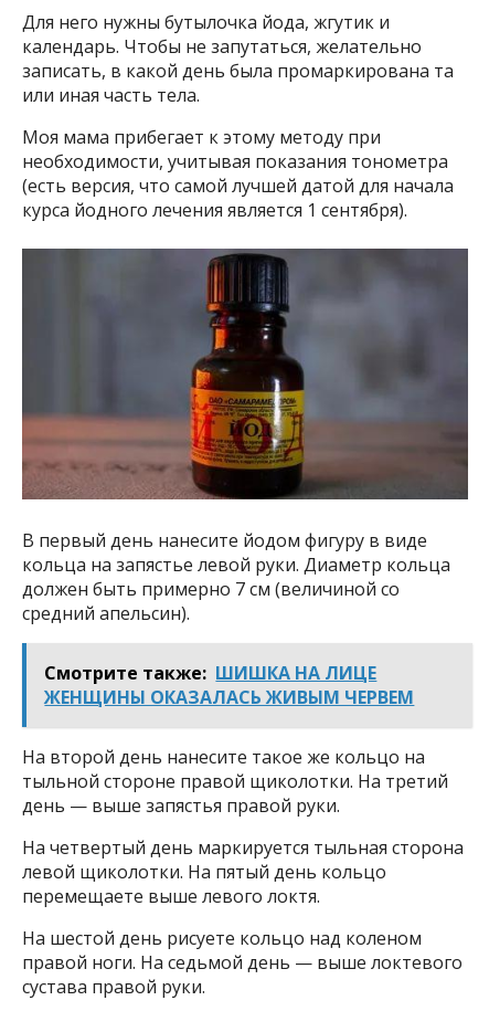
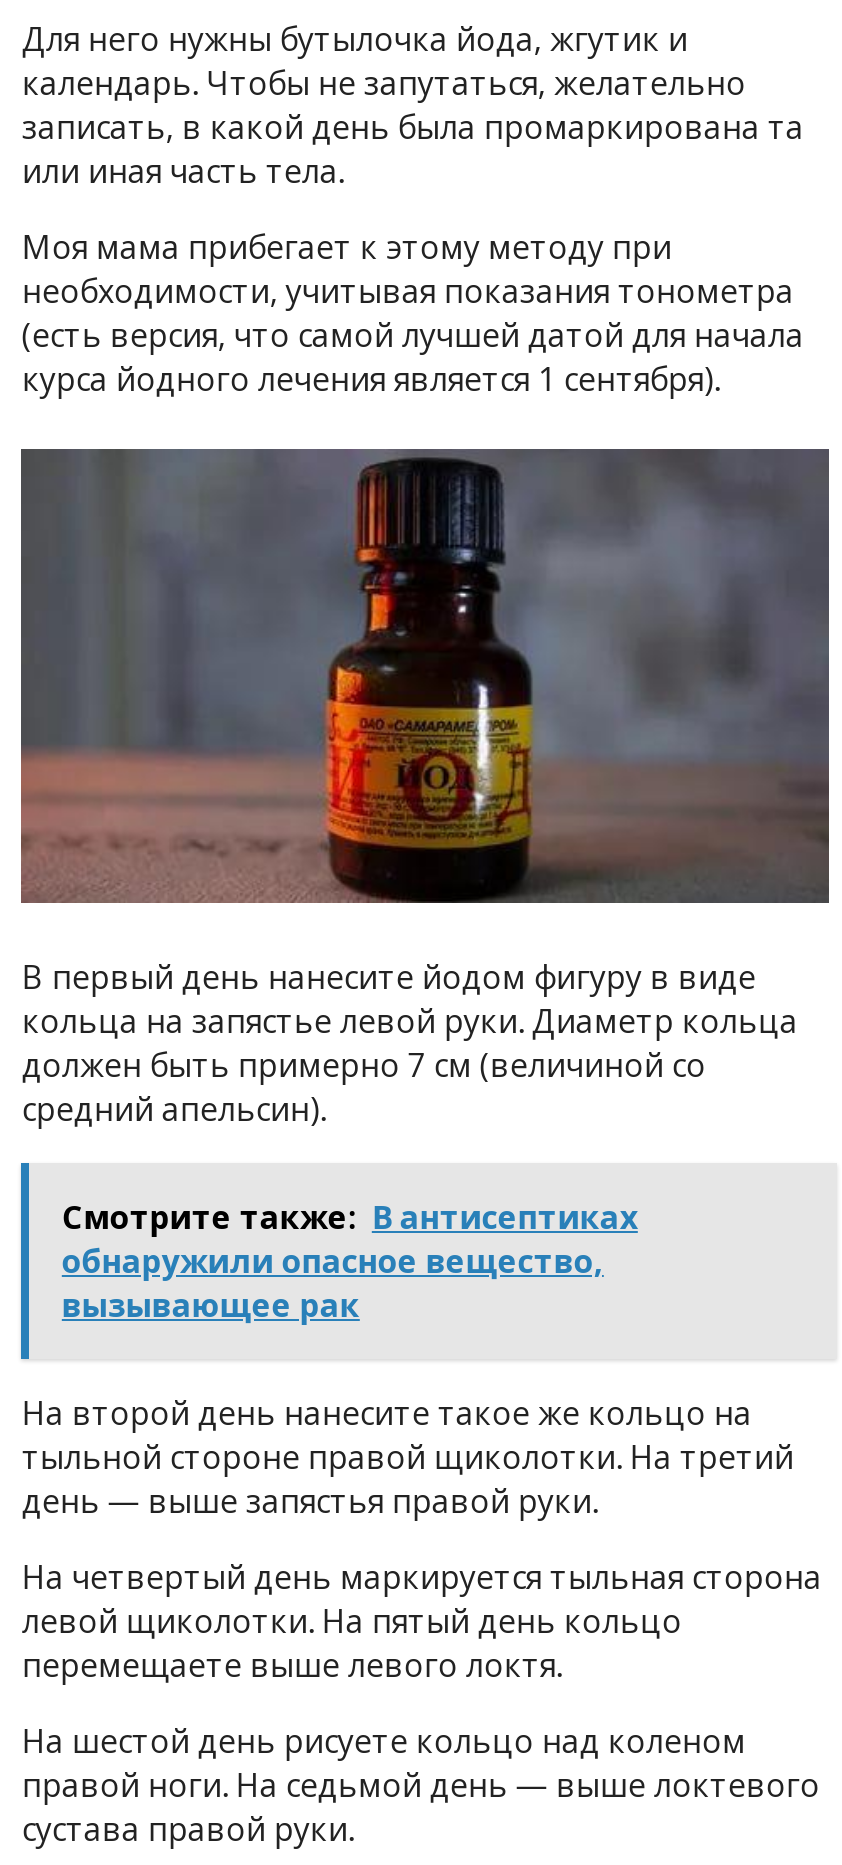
[45,661,414,709] Смотрите также: ШИШКА НА ЛИЦЕ | ЖЕНЩИНЫ ОКАЗАЛАСЬ ЖИВЫМ ЧЕРВЕМ -> [62,1195,638,1327] Смотрите также: В антисептиках | обнаружили опасное вещество, | вызывающее рак

